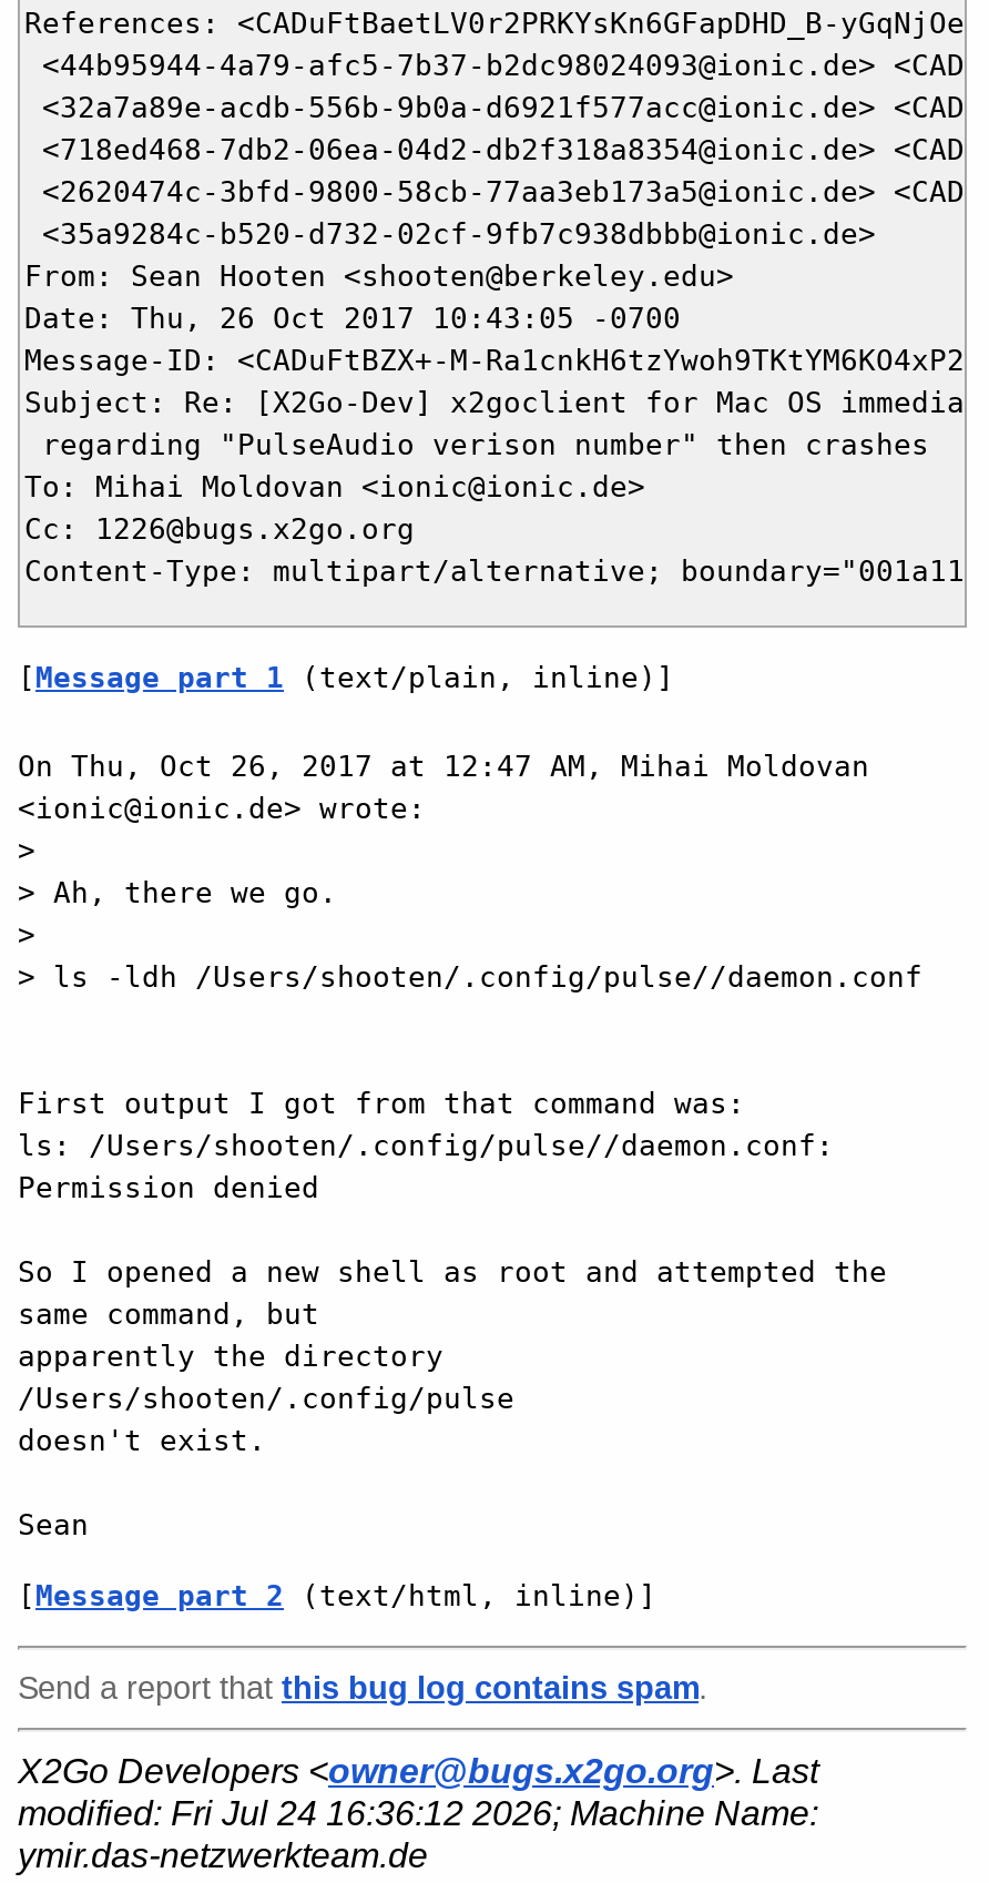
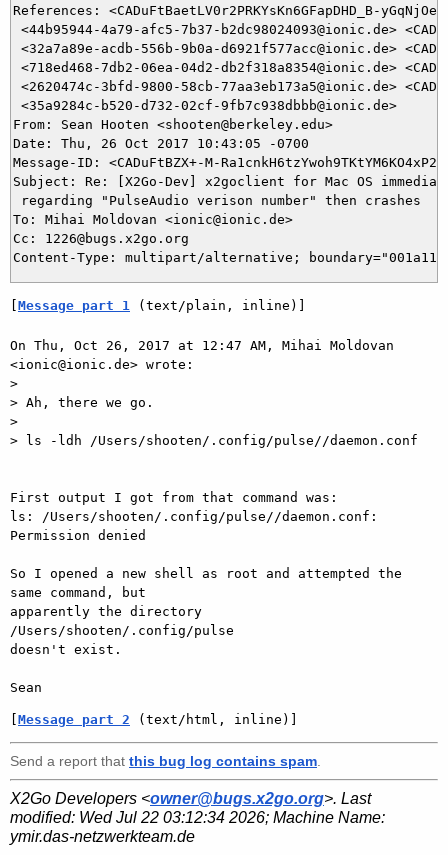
[18,1793,818,1831] modified: Fri Jul 24 16:36:12 2026; Machine Name: -> [10,809,385,826] modified: Wed Jul 22 03:12:34 2026; Machine Name:

